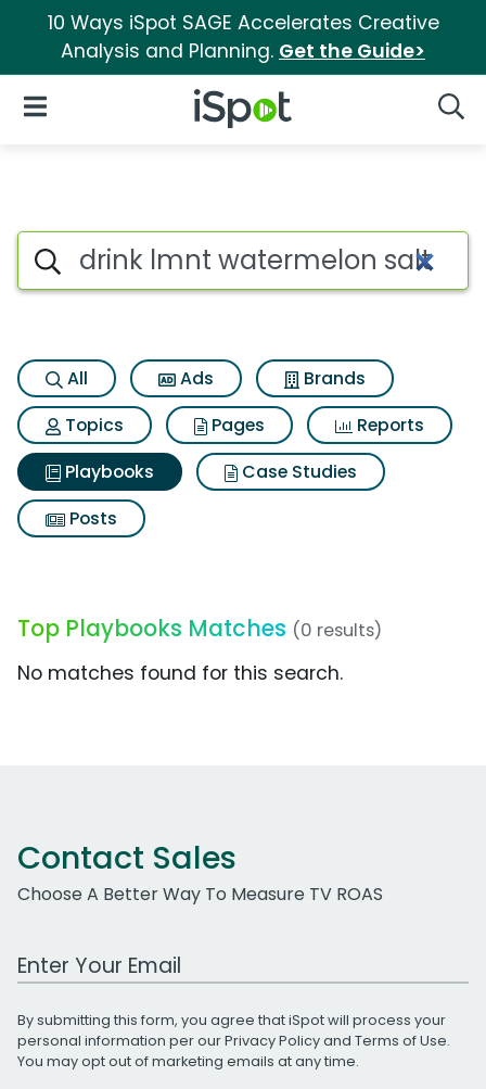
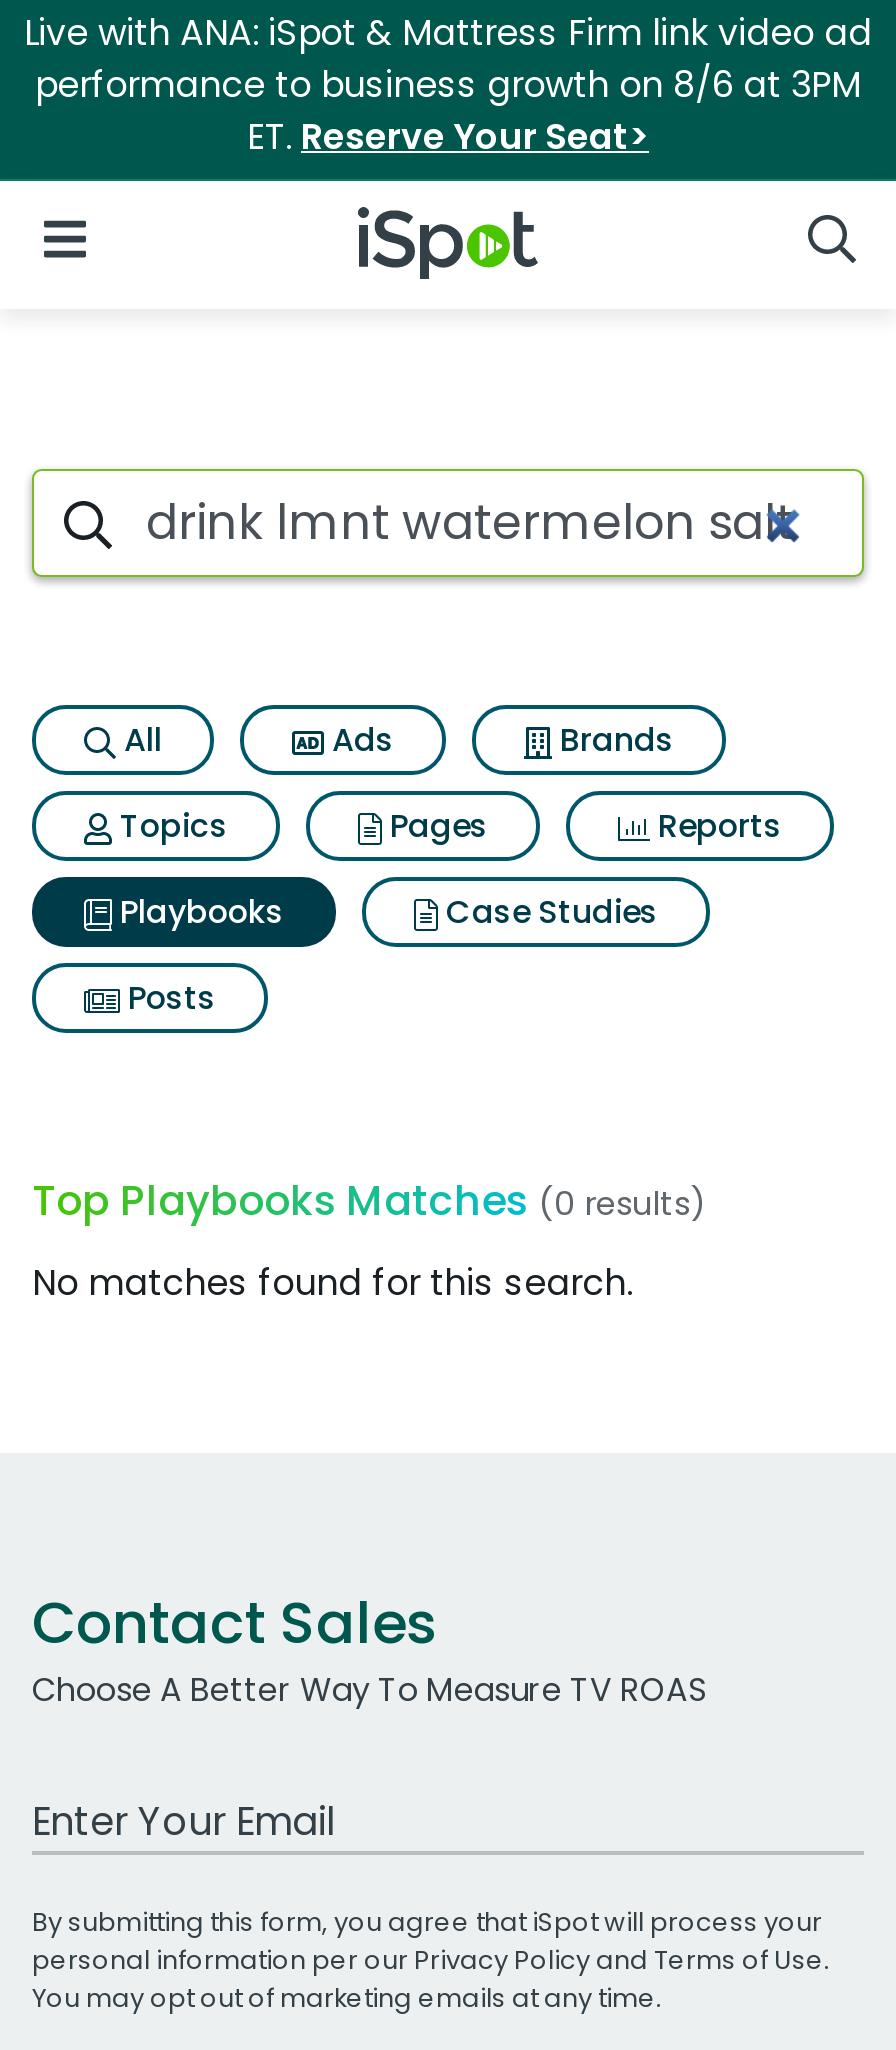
[47,10,439,64] 10 Ways iSpot SAGE Accelerates Creative | Analysis and Planning. Get the Guide> -> [24,9,872,161] Live with ANA: iSpot & Mattress Firm link video ad | performance to business growth on 8/6 at 3PM | ET. Reserve Your Seat>

